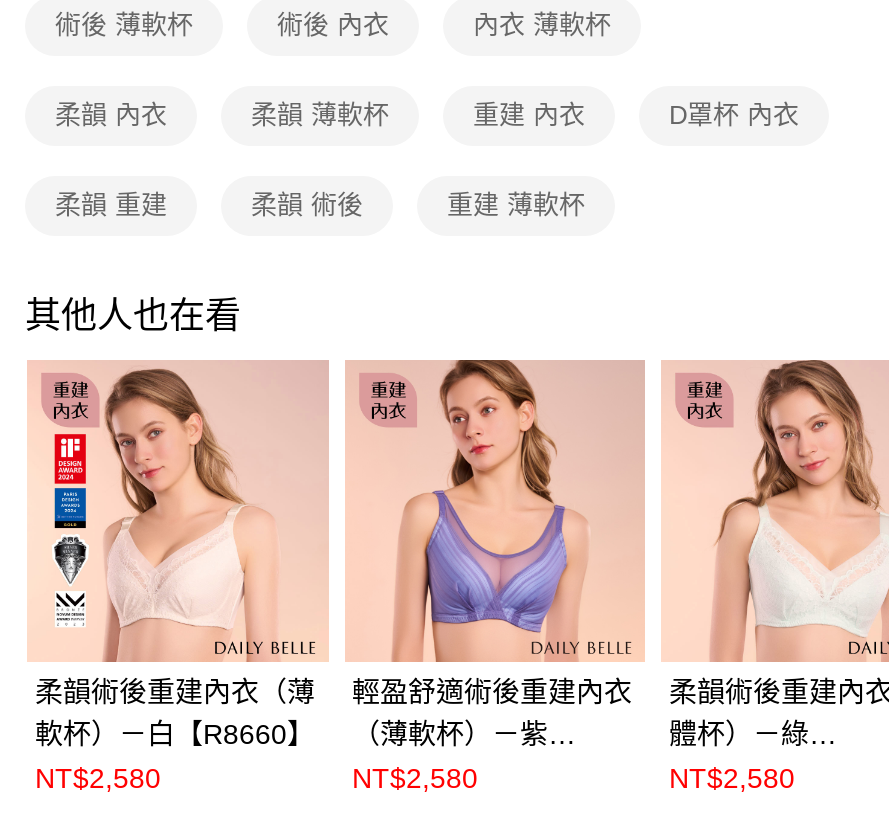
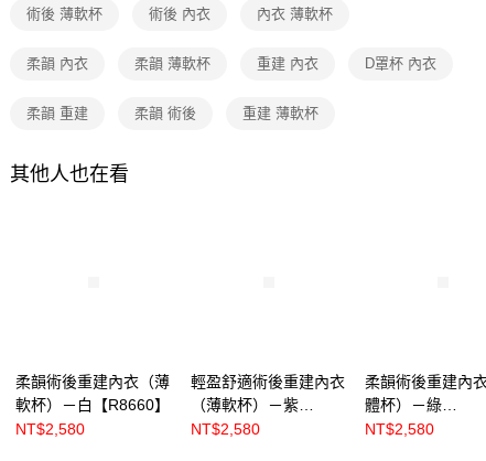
[27,358,331,664] [image] -> none
[345,358,647,664] [image] -> none
[661,358,883,664] [image] -> none

